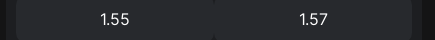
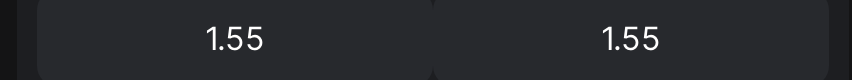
[298,9,327,29] 1.57 -> [601,17,661,57] 1.55

